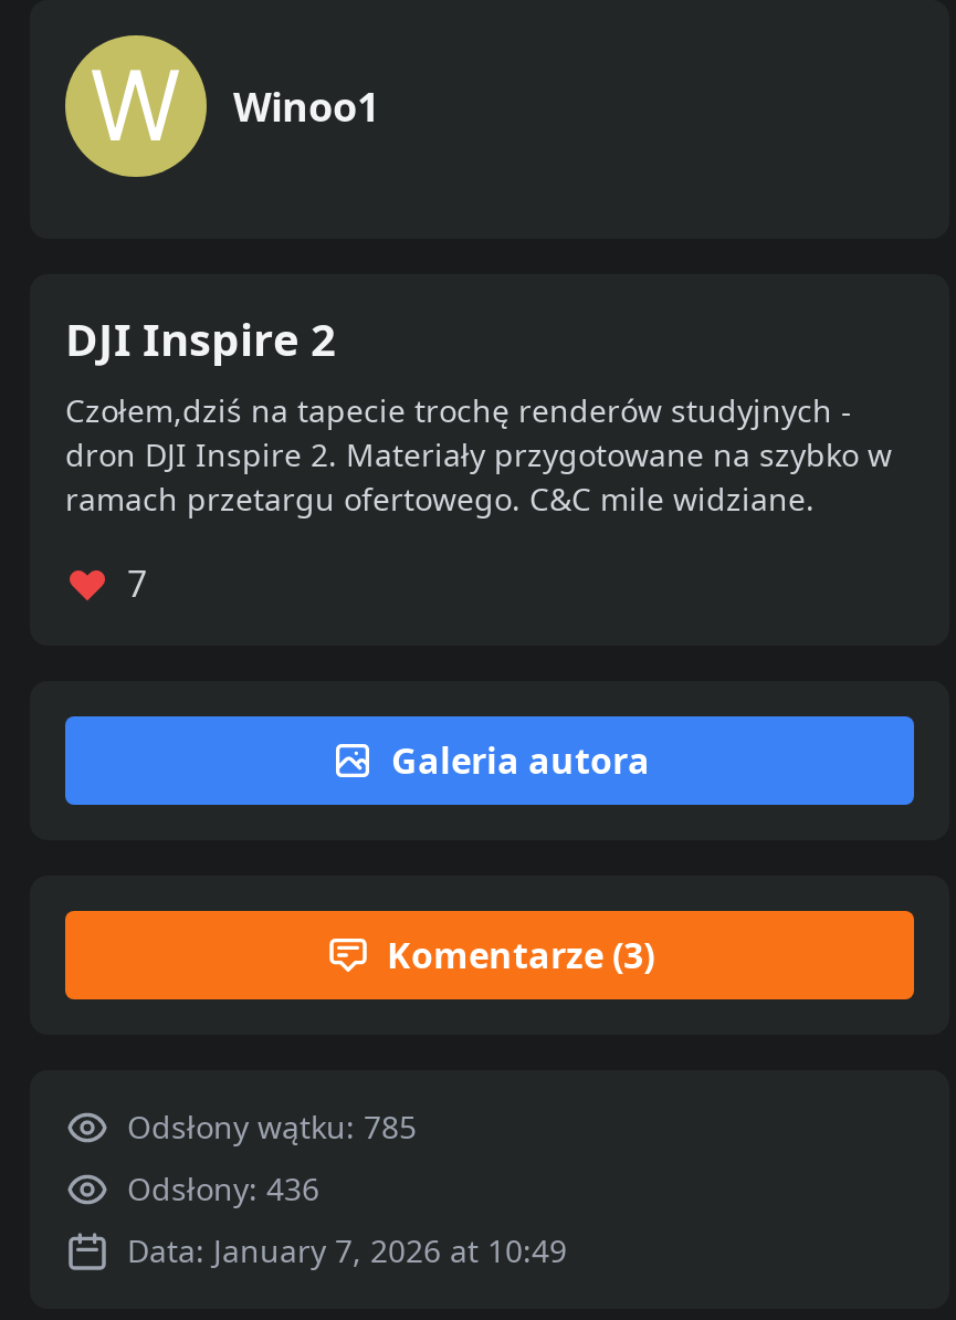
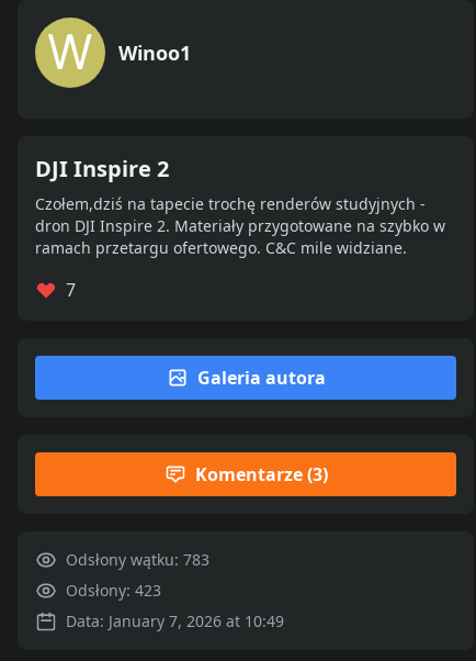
[127,1106,417,1148] Odsłony wątku: 785 -> [66,549,209,570] Odsłony wątku: 783
[127,1167,319,1209] Odsłony: 436 -> [66,580,161,601] Odsłony: 423

